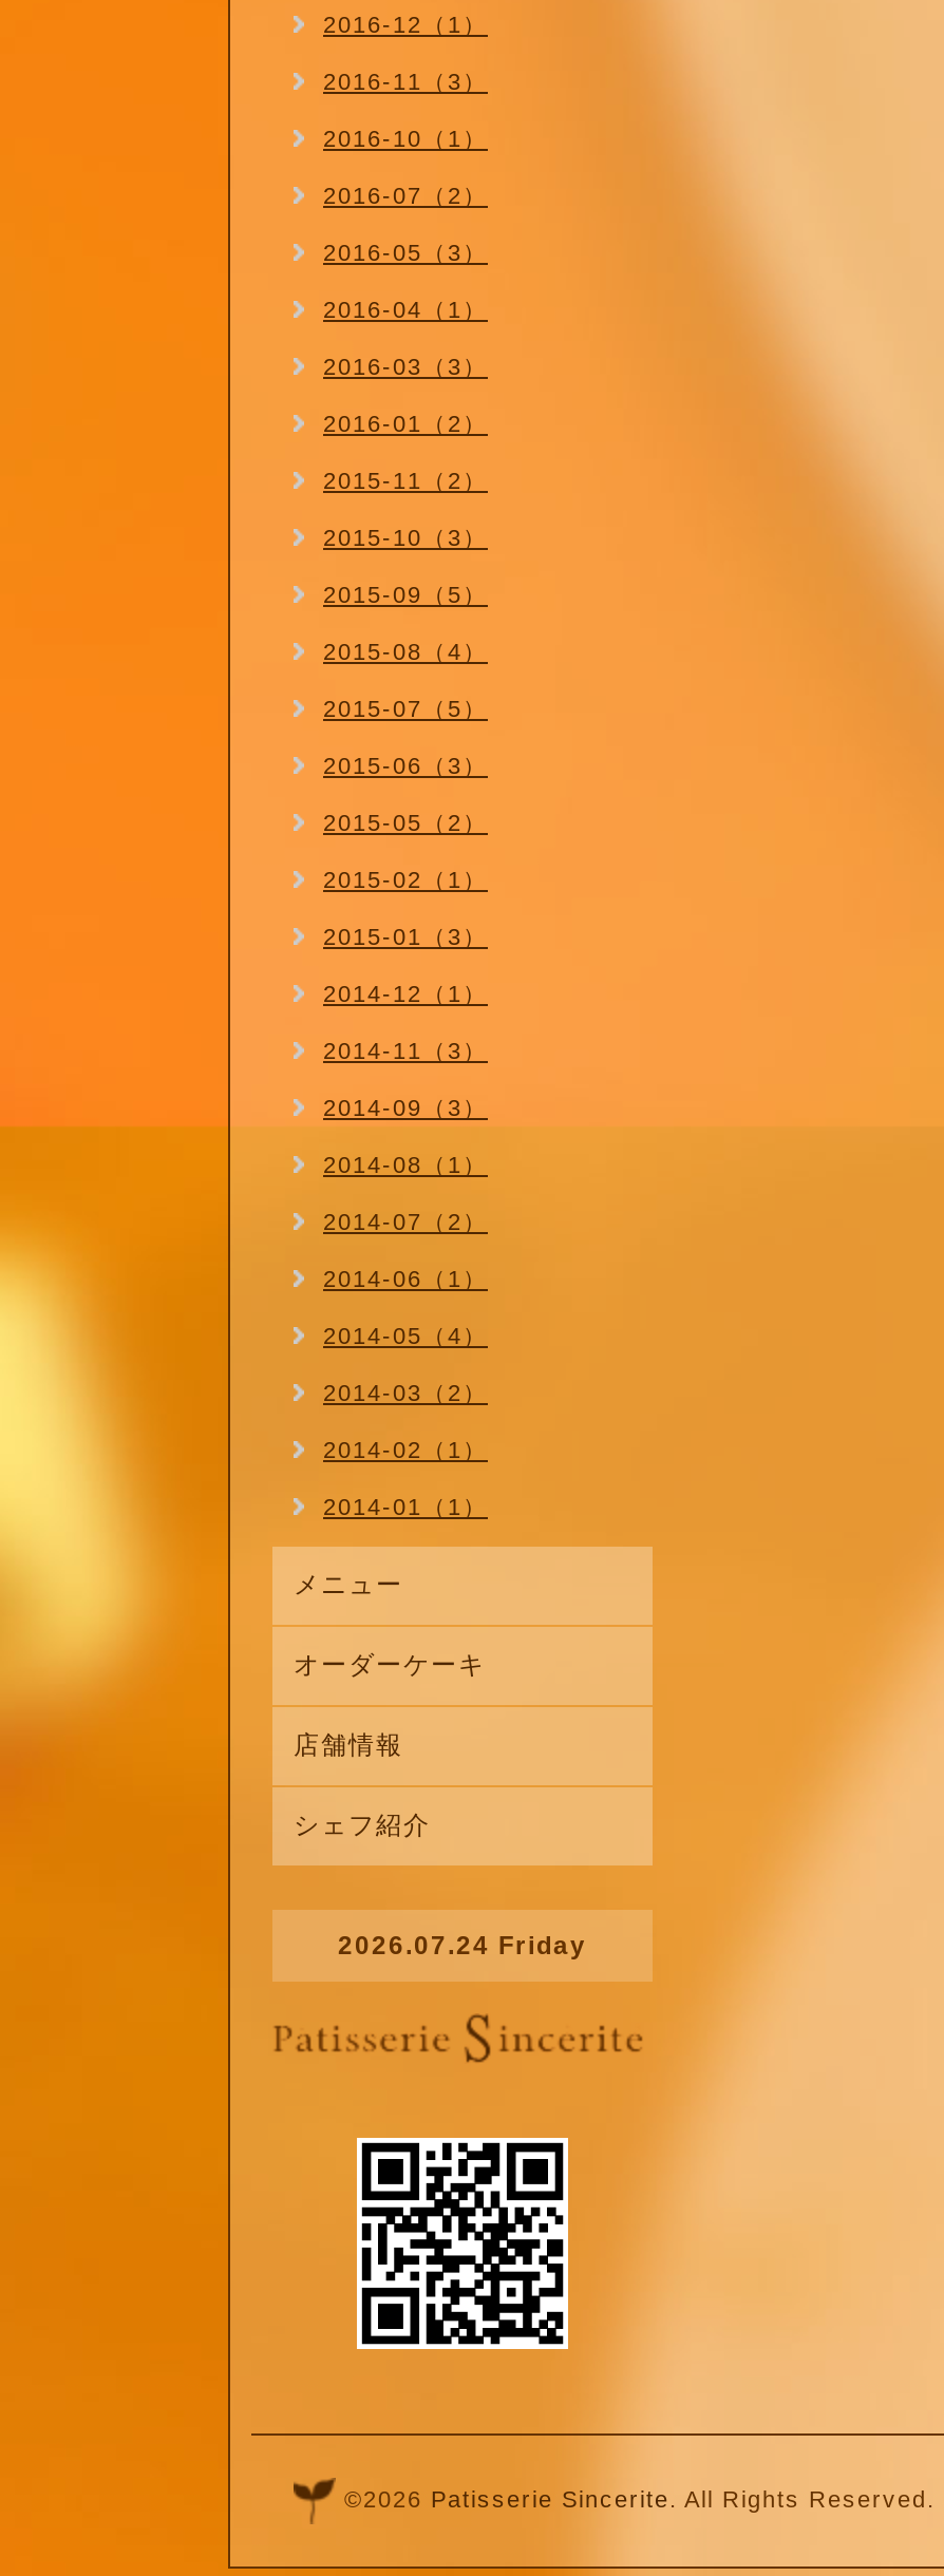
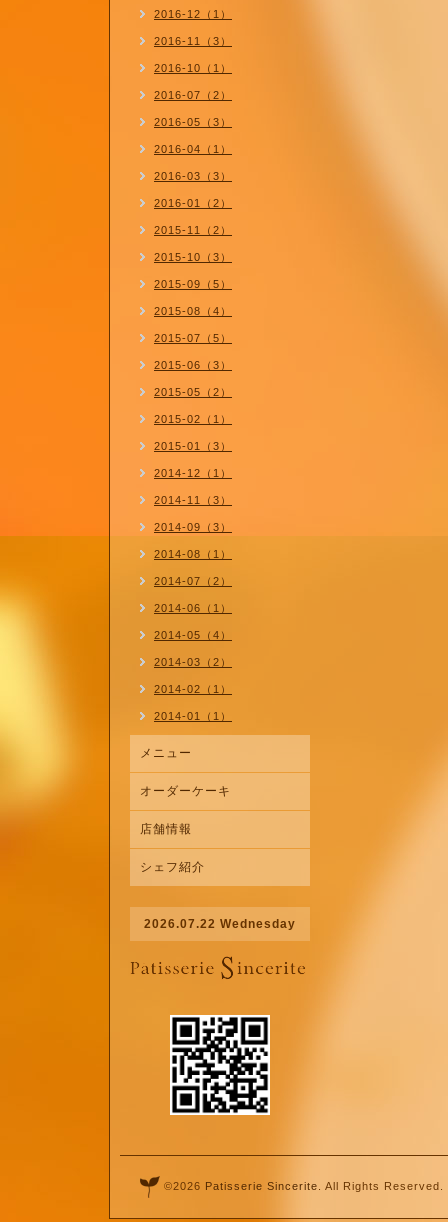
[338,1931,587,1961] 2026.07.24 Friday -> [144,917,296,931] 2026.07.22 Wednesday

